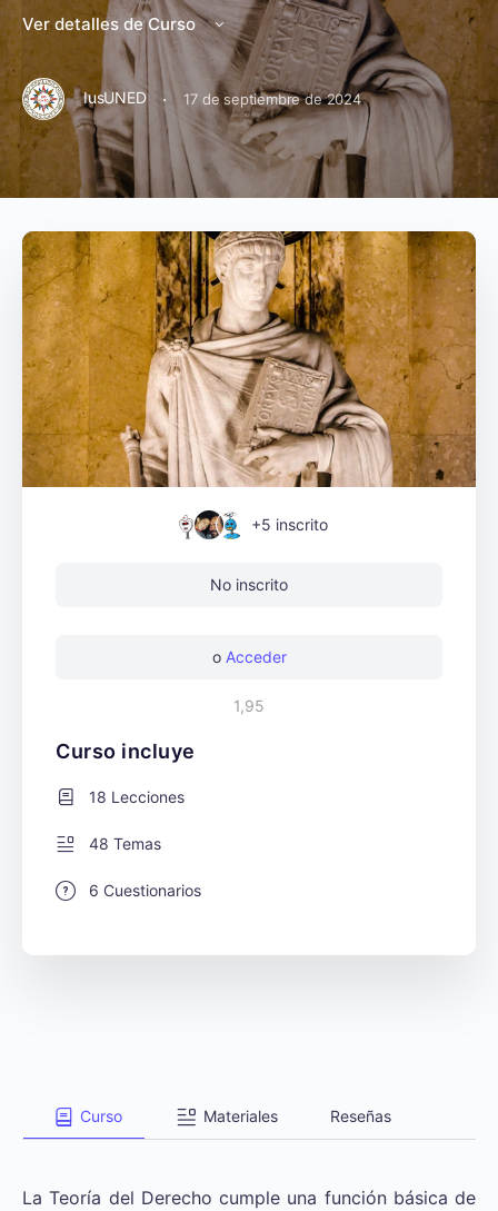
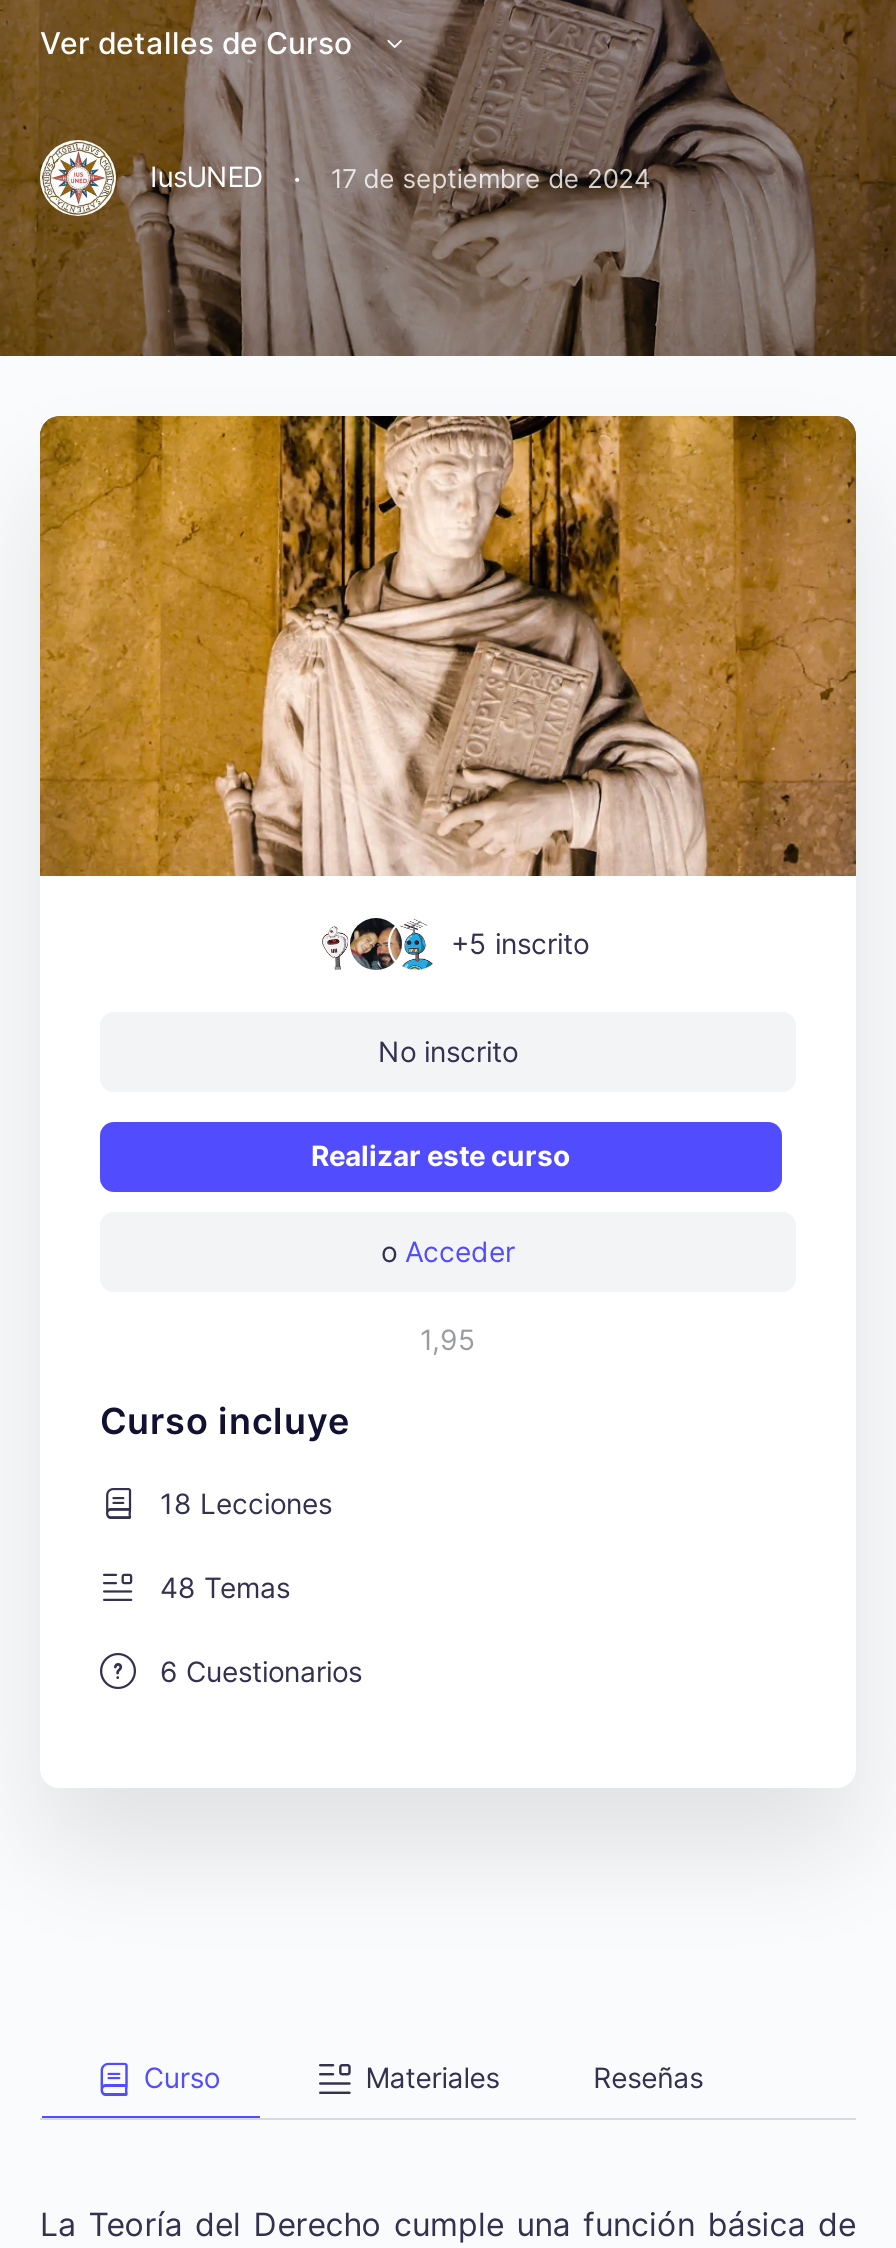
none -> [311,1137,571,1171] Realizar este curso

